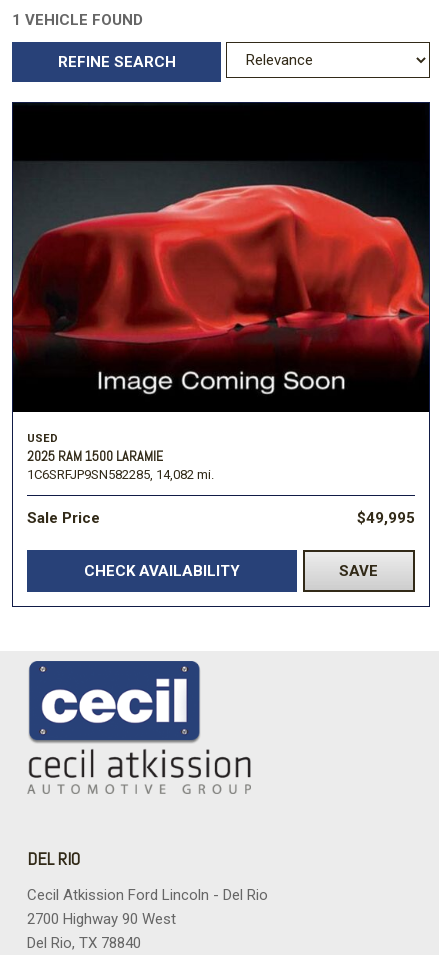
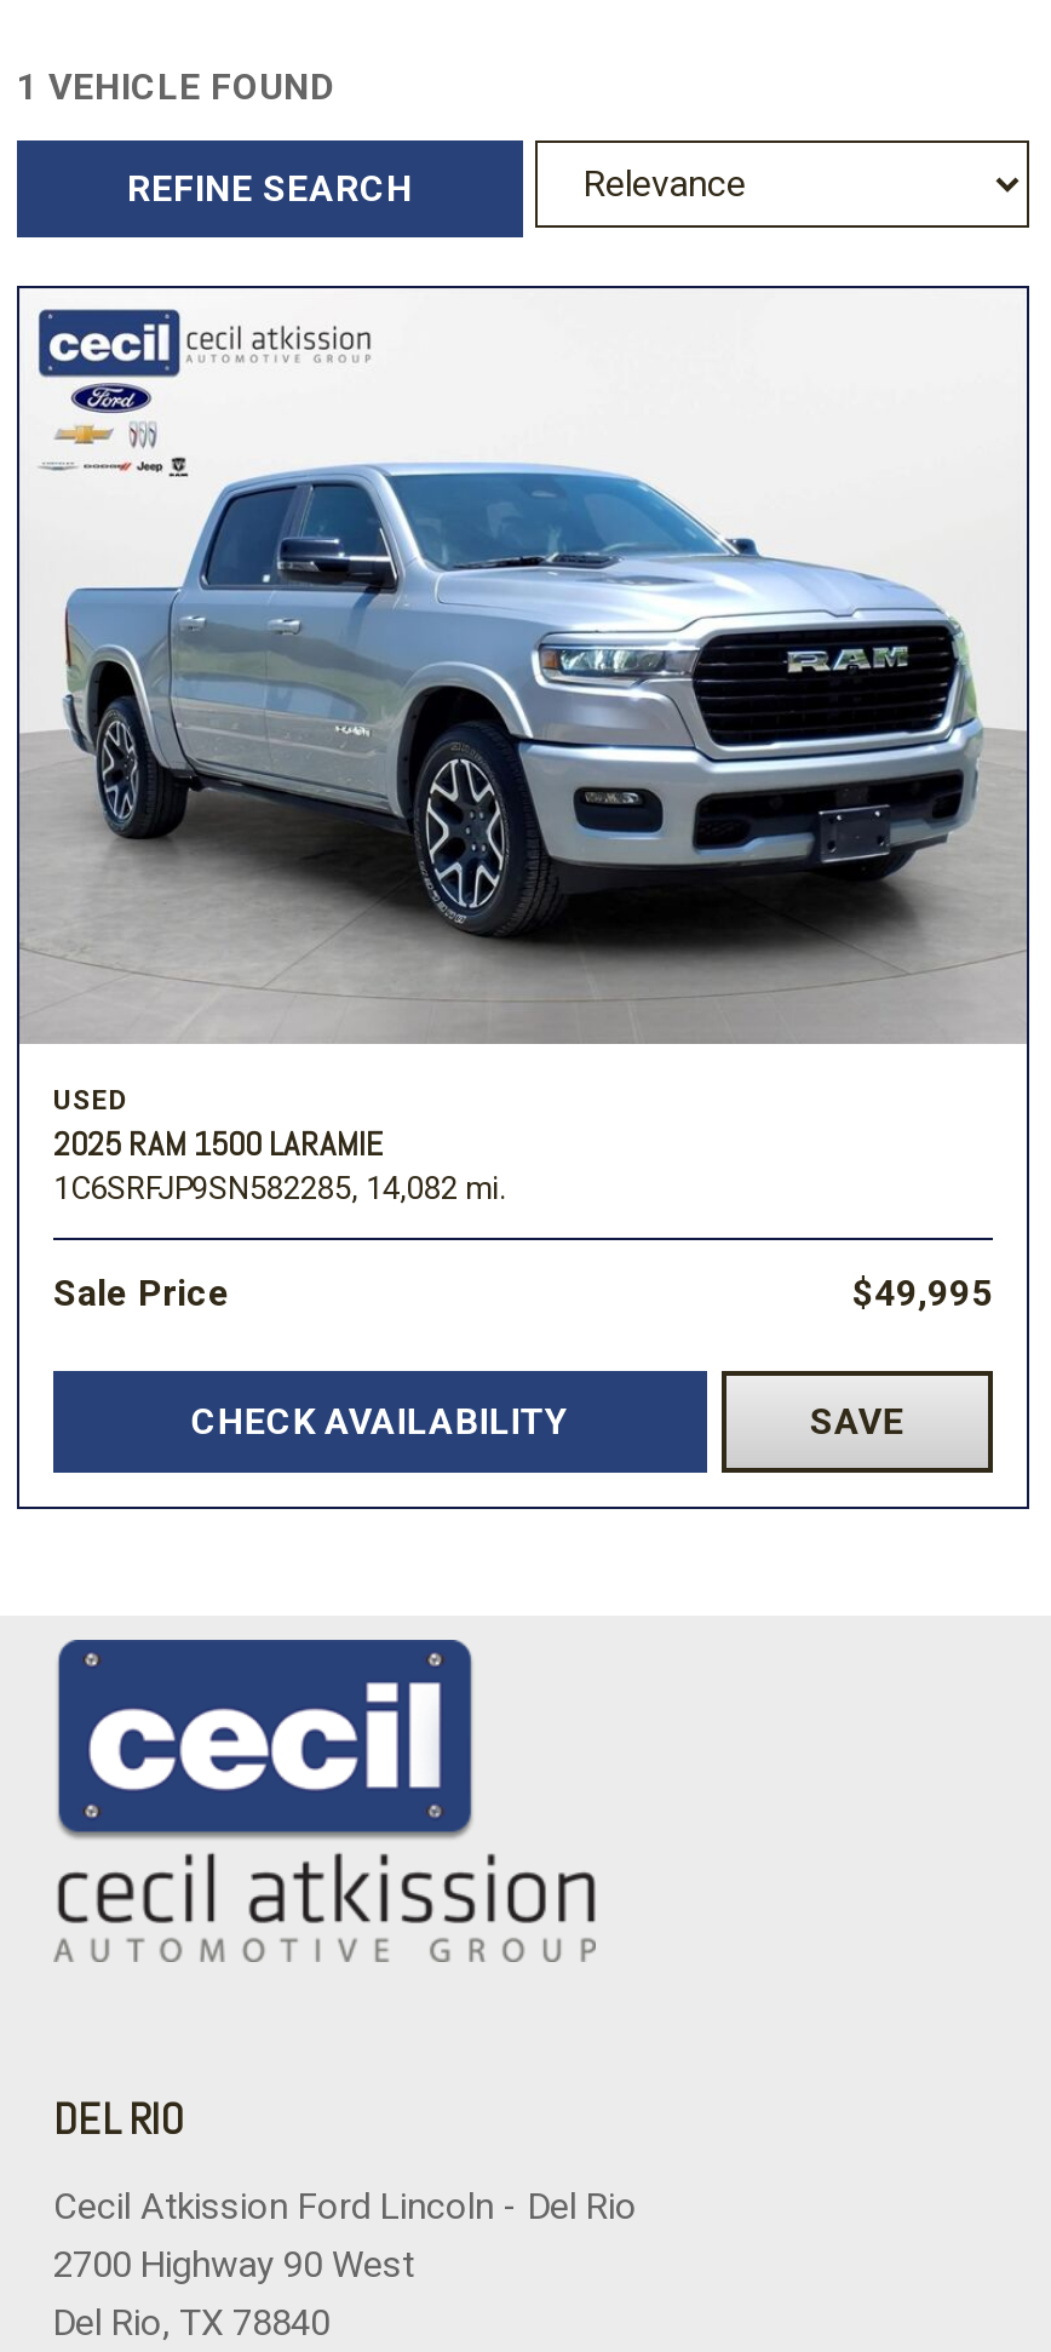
[12,102,430,415] [image] -> [17,286,1029,1046] [image]

